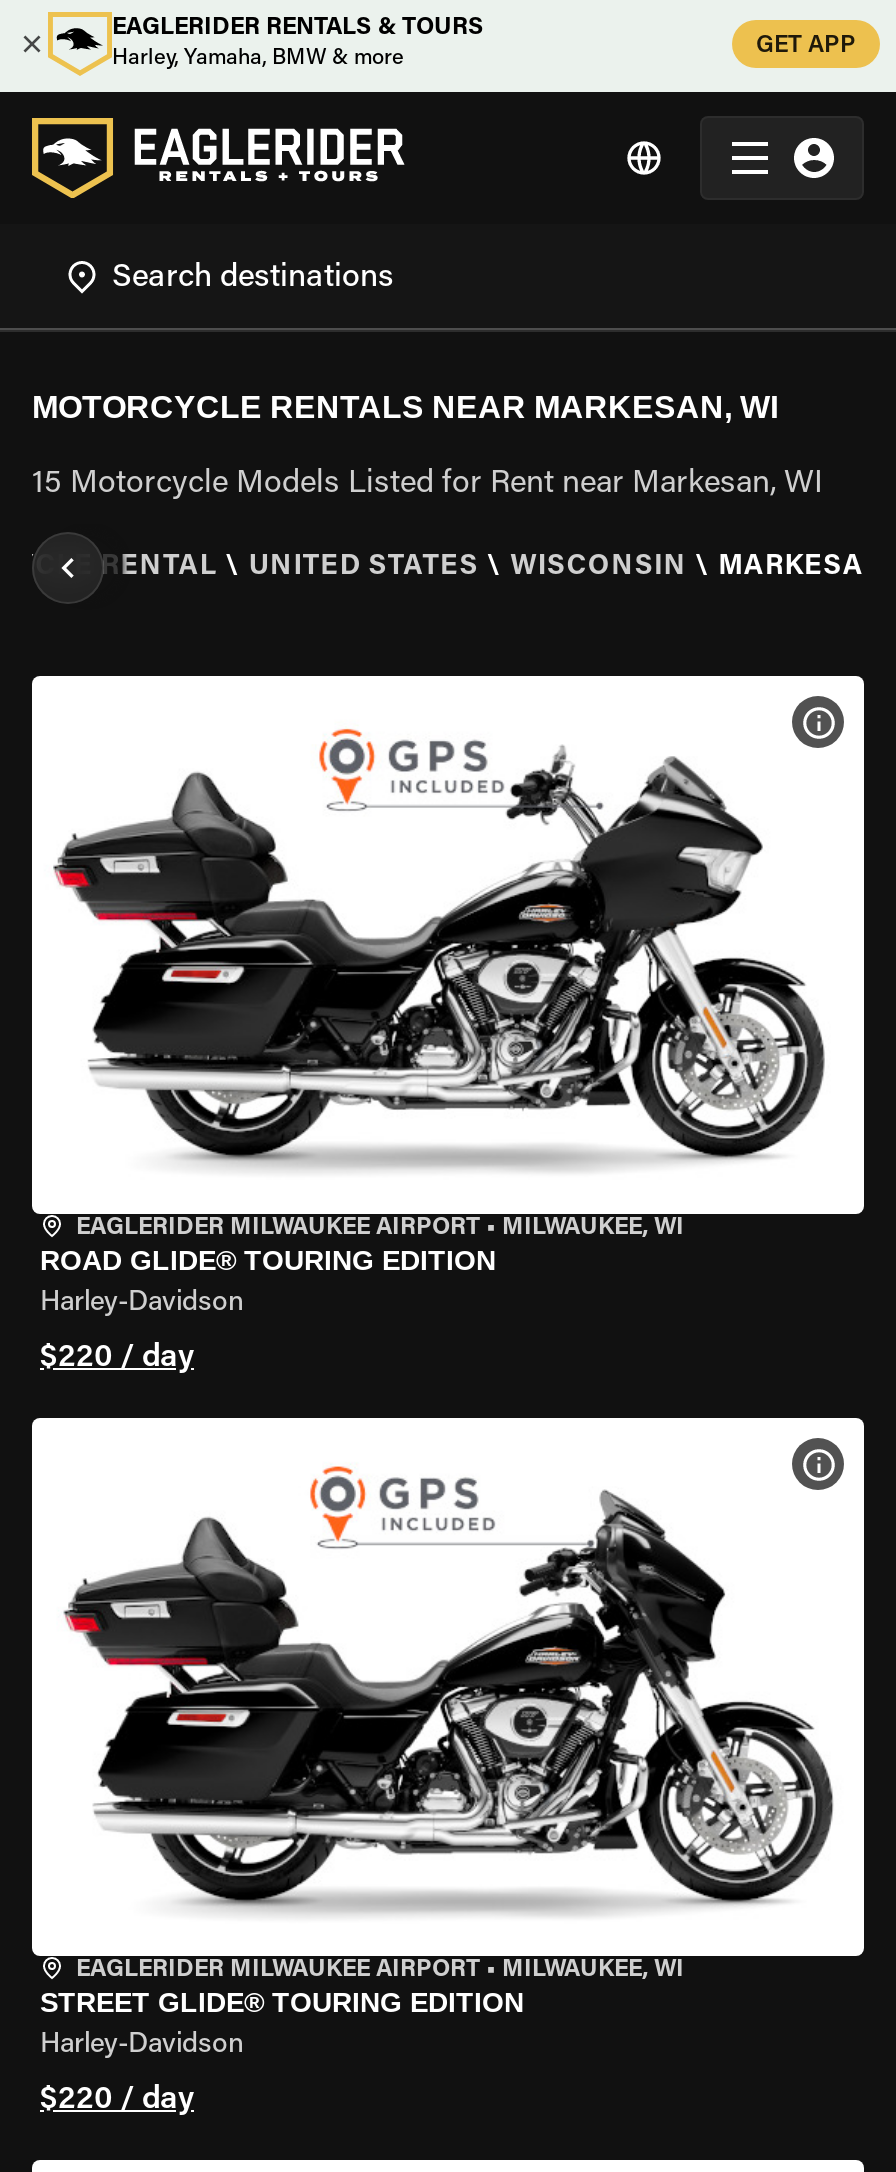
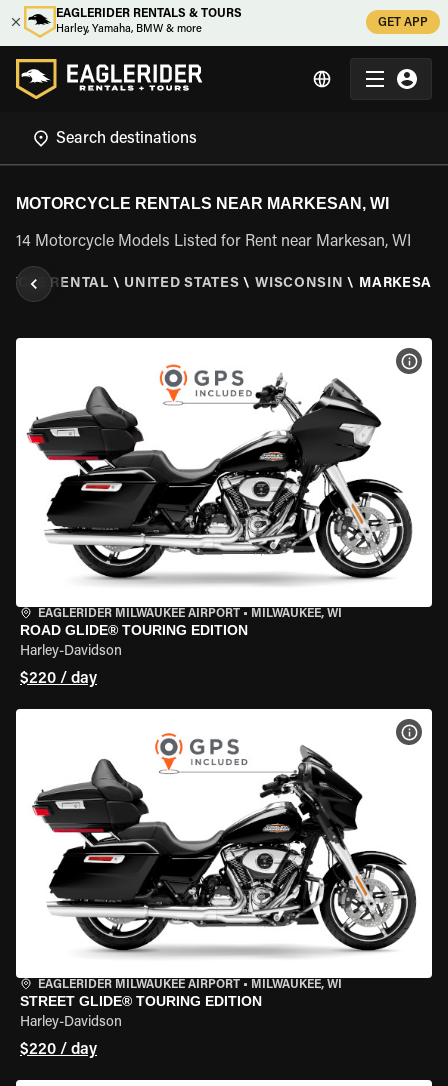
[32,468,822,500] 15 Motorcycle Models Listed for Rent near Markesan, WI -> [16,234,411,250] 14 Motorcycle Models Listed for Rent near Markesan, WI

